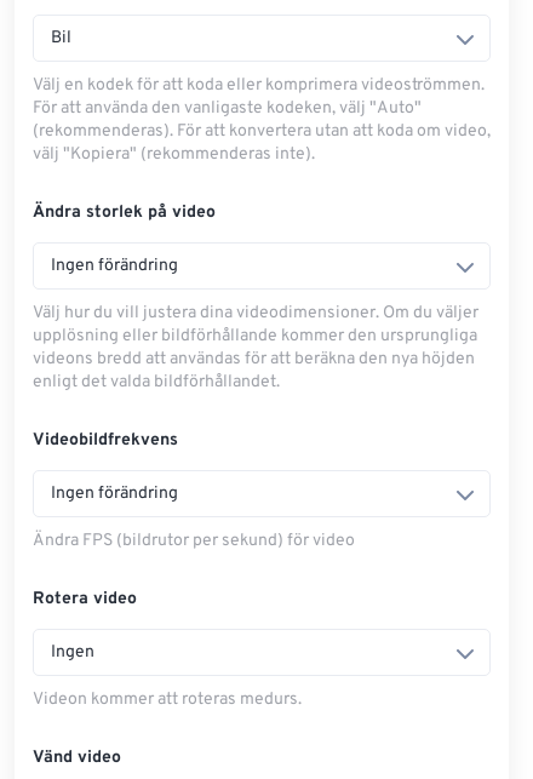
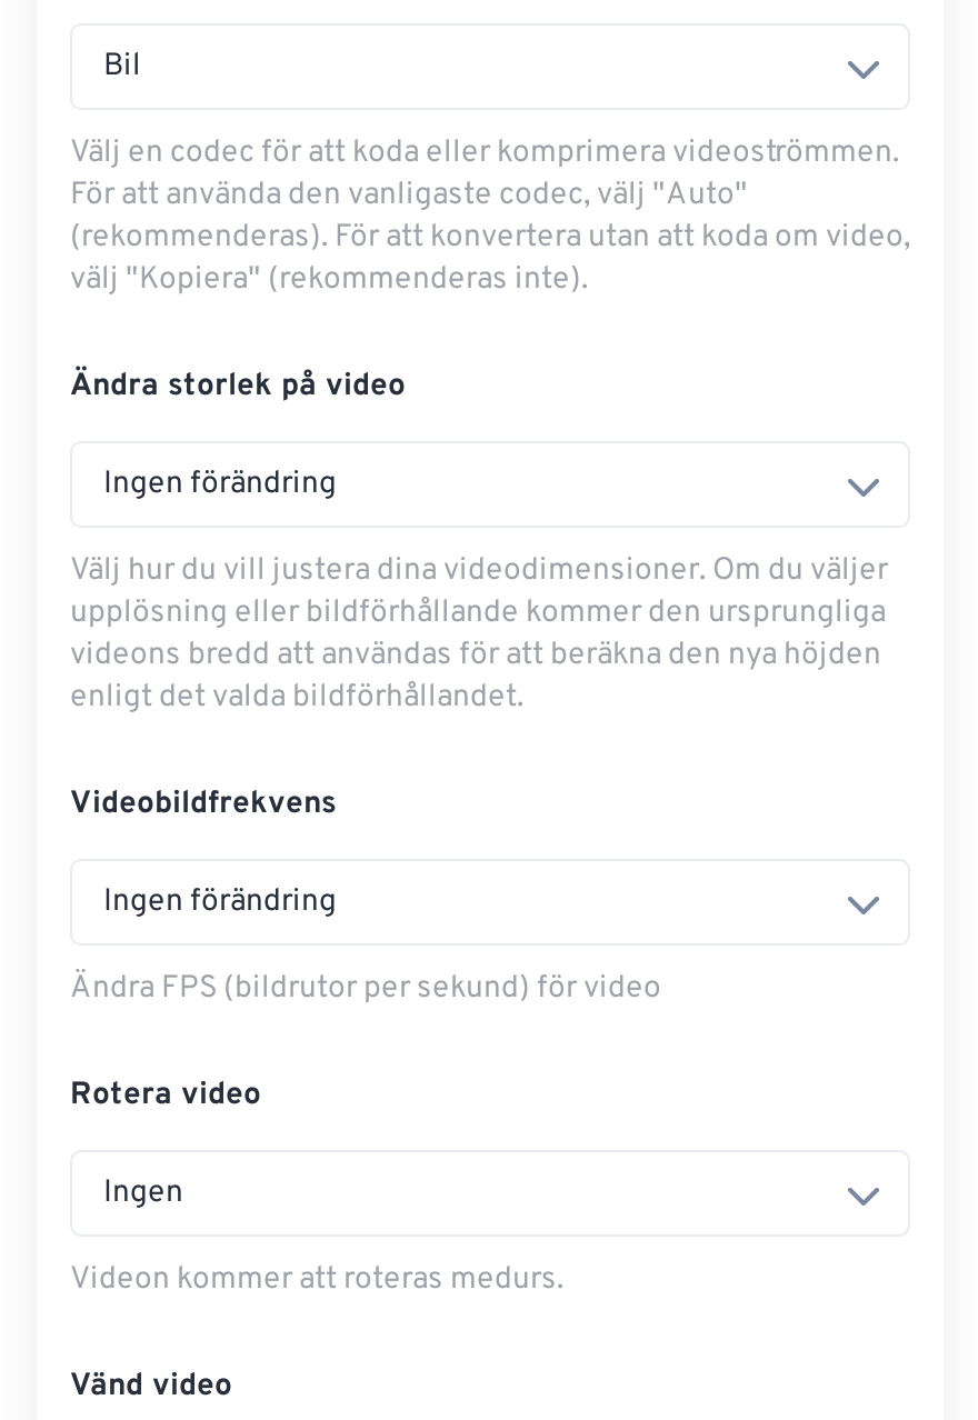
[33,75,485,96] Välj en kodek för att koda eller komprimera videoströmmen. -> [70,134,899,172] Välj en codec för att koda eller komprimera videoströmmen.
[33,98,422,119] För att använda den vanligaste kodeken, välj "Auto" -> [70,177,748,214] För att använda den vanligaste codec, välj "Auto"

